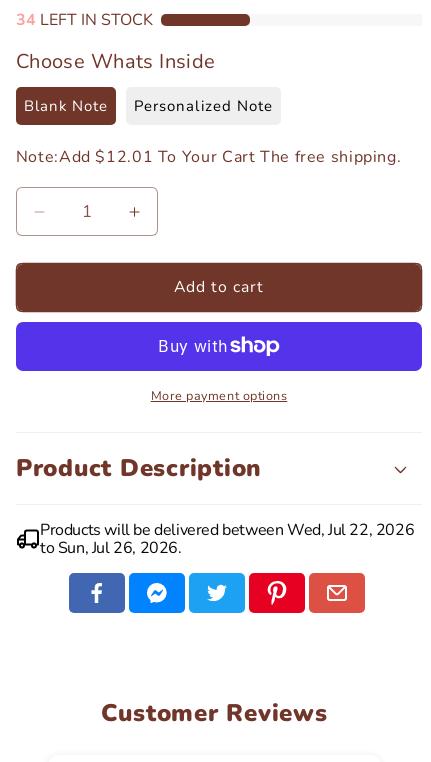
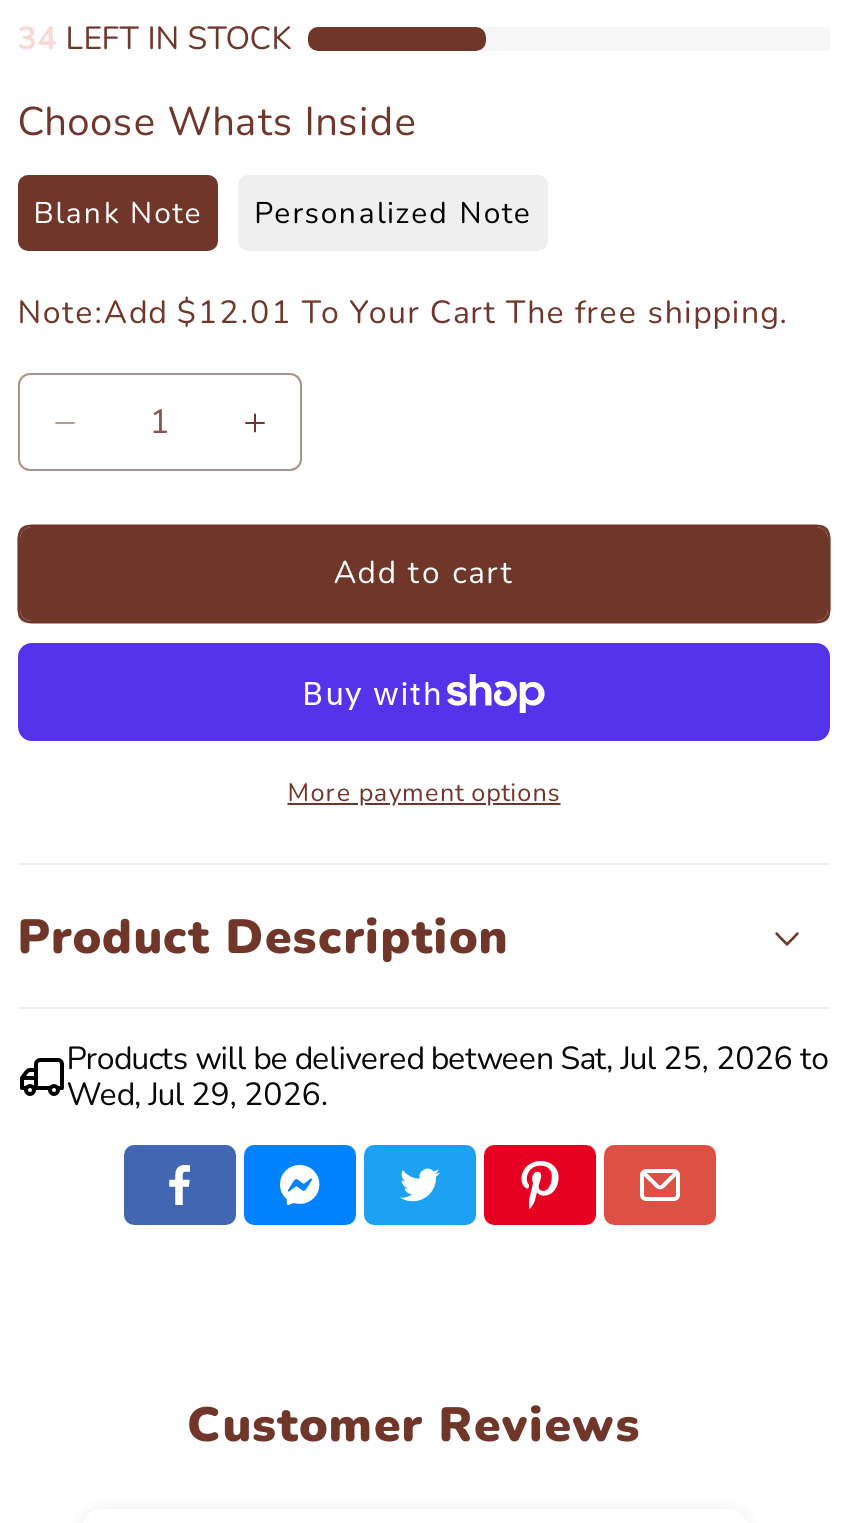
[40,519,414,559] Products will be delivered between Wed, Jul 22, 2026 | to Sun, Jul 26, 2026. -> [66,1037,828,1117] Products will be delivered between Sat, Jul 25, 2026 to | Wed, Jul 29, 2026.

